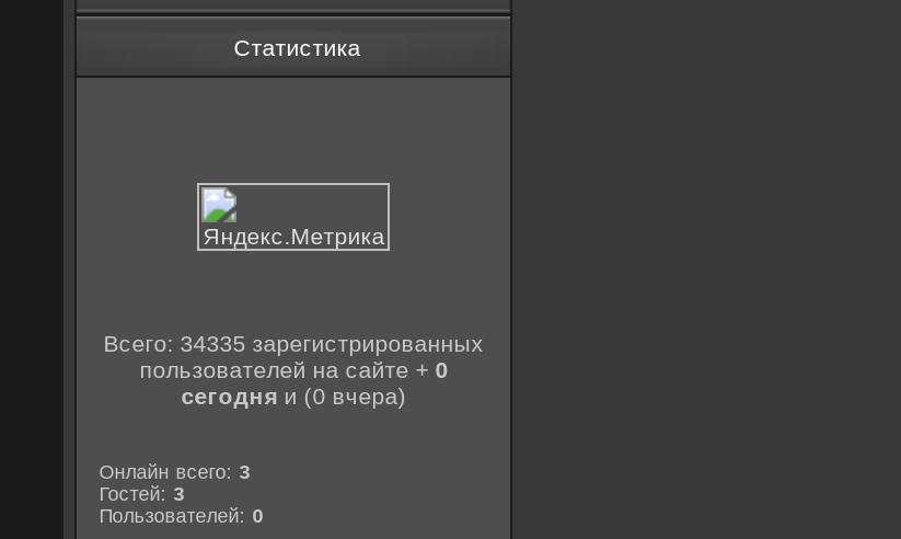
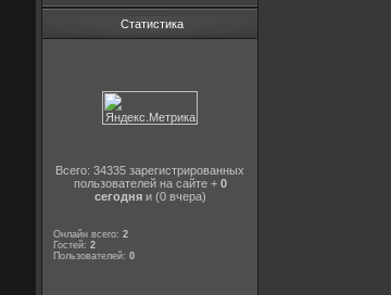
[99,461,250,483] Онлайн всего: 3 -> [53,229,128,240] Онлайн всего: 2
[99,483,184,505] Гостей: 3 -> [53,240,96,251] Гостей: 2

